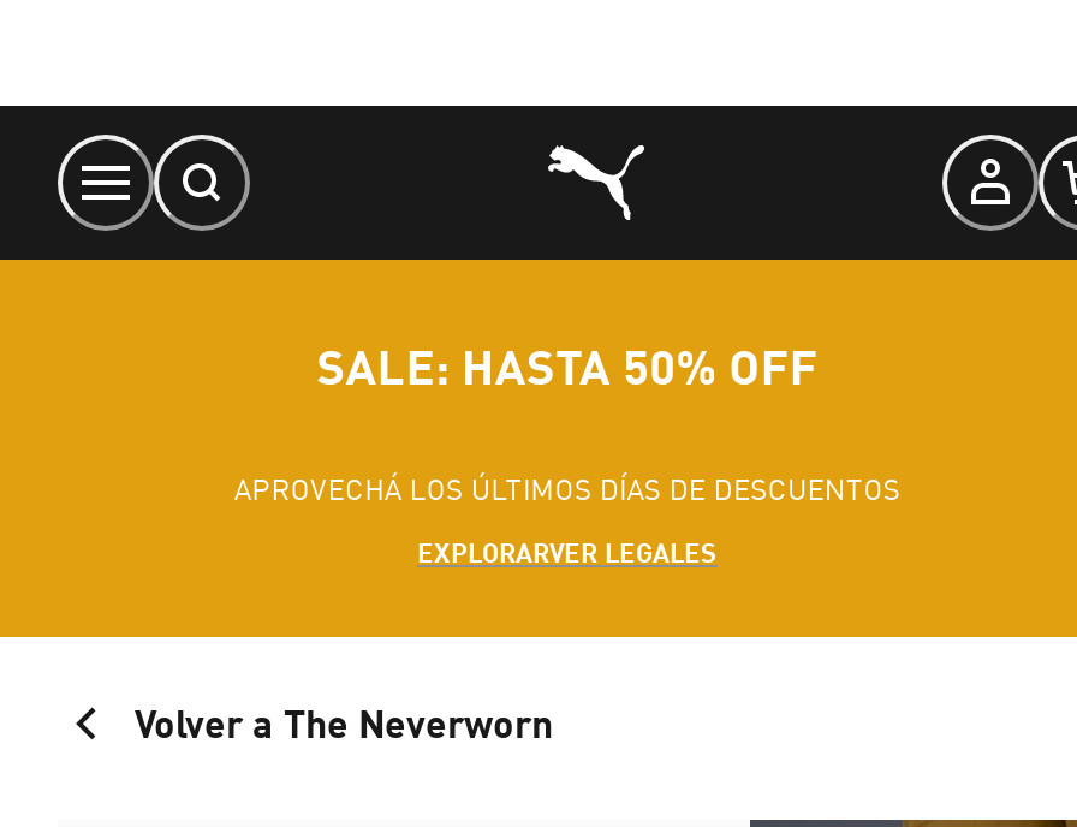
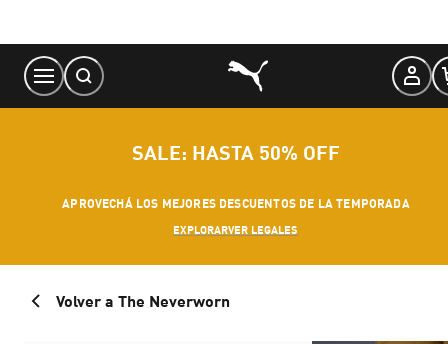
[234,471,901,507] APROVECHÁ LOS ÚLTIMOS DÍAS DE DESCUENTOS -> [62,196,410,211] APROVECHÁ LOS MEJORES DESCUENTOS DE LA TEMPORADA

